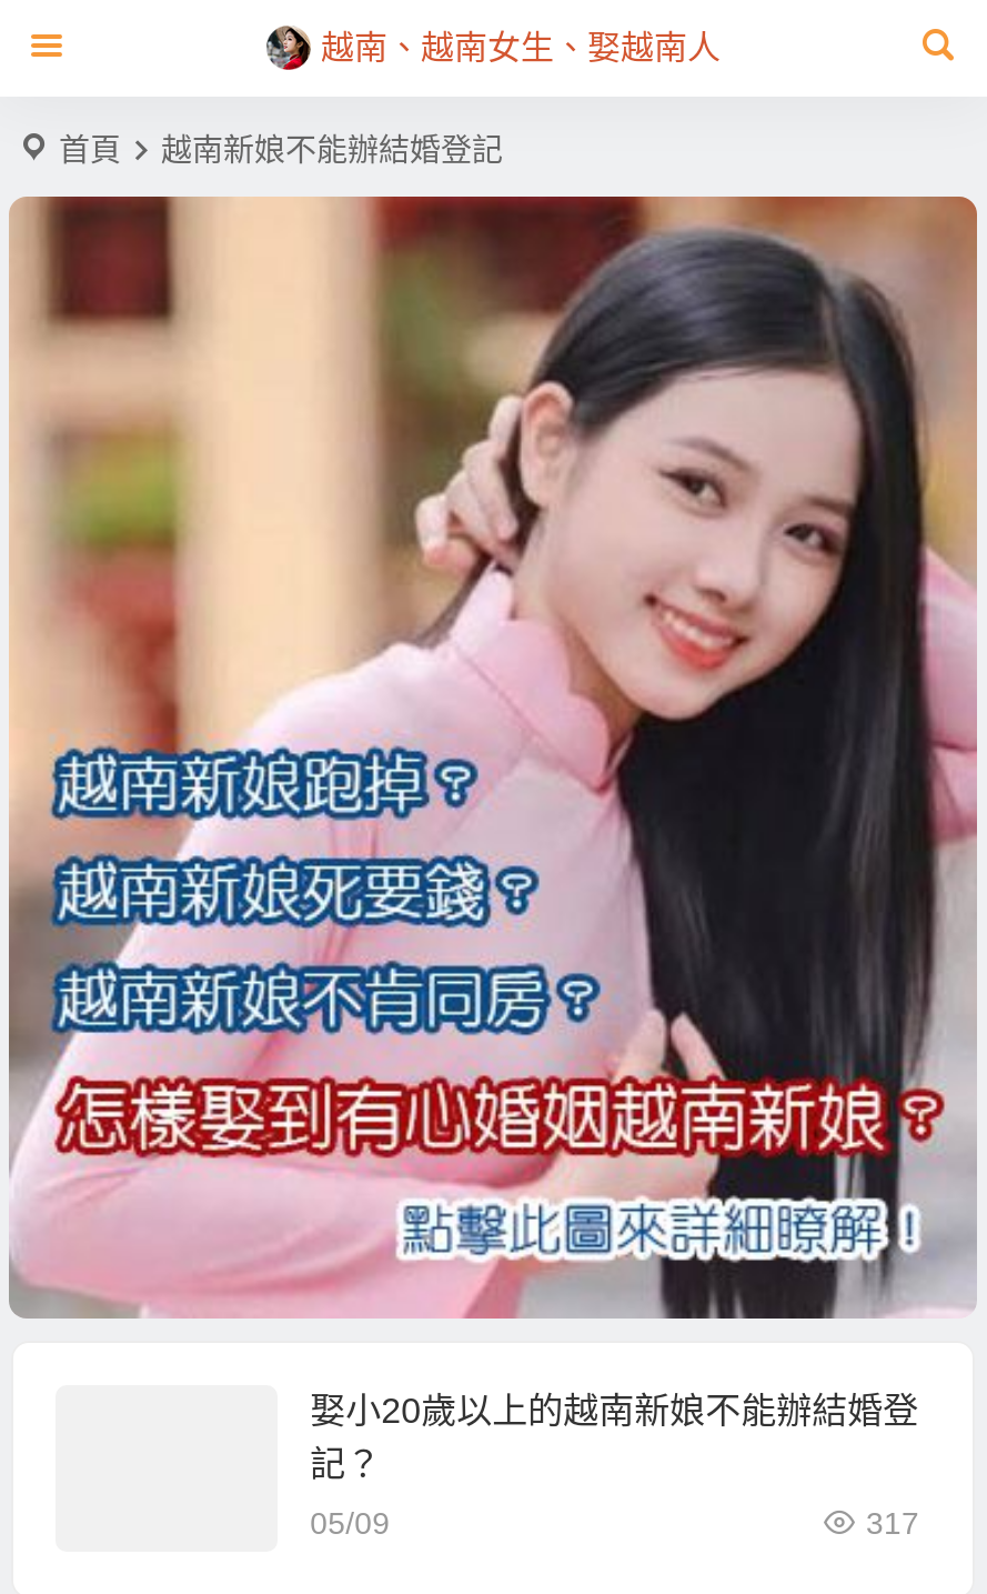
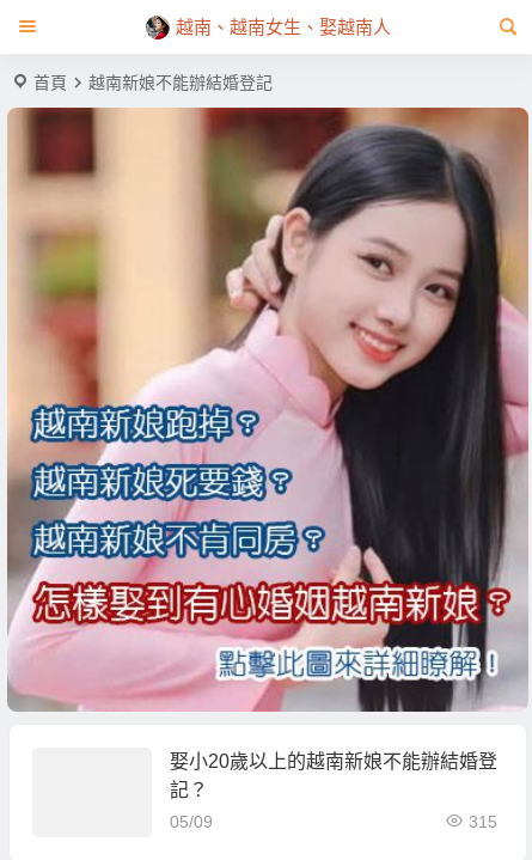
[866,1504,919,1540] 317 -> [469,812,497,831] 315

